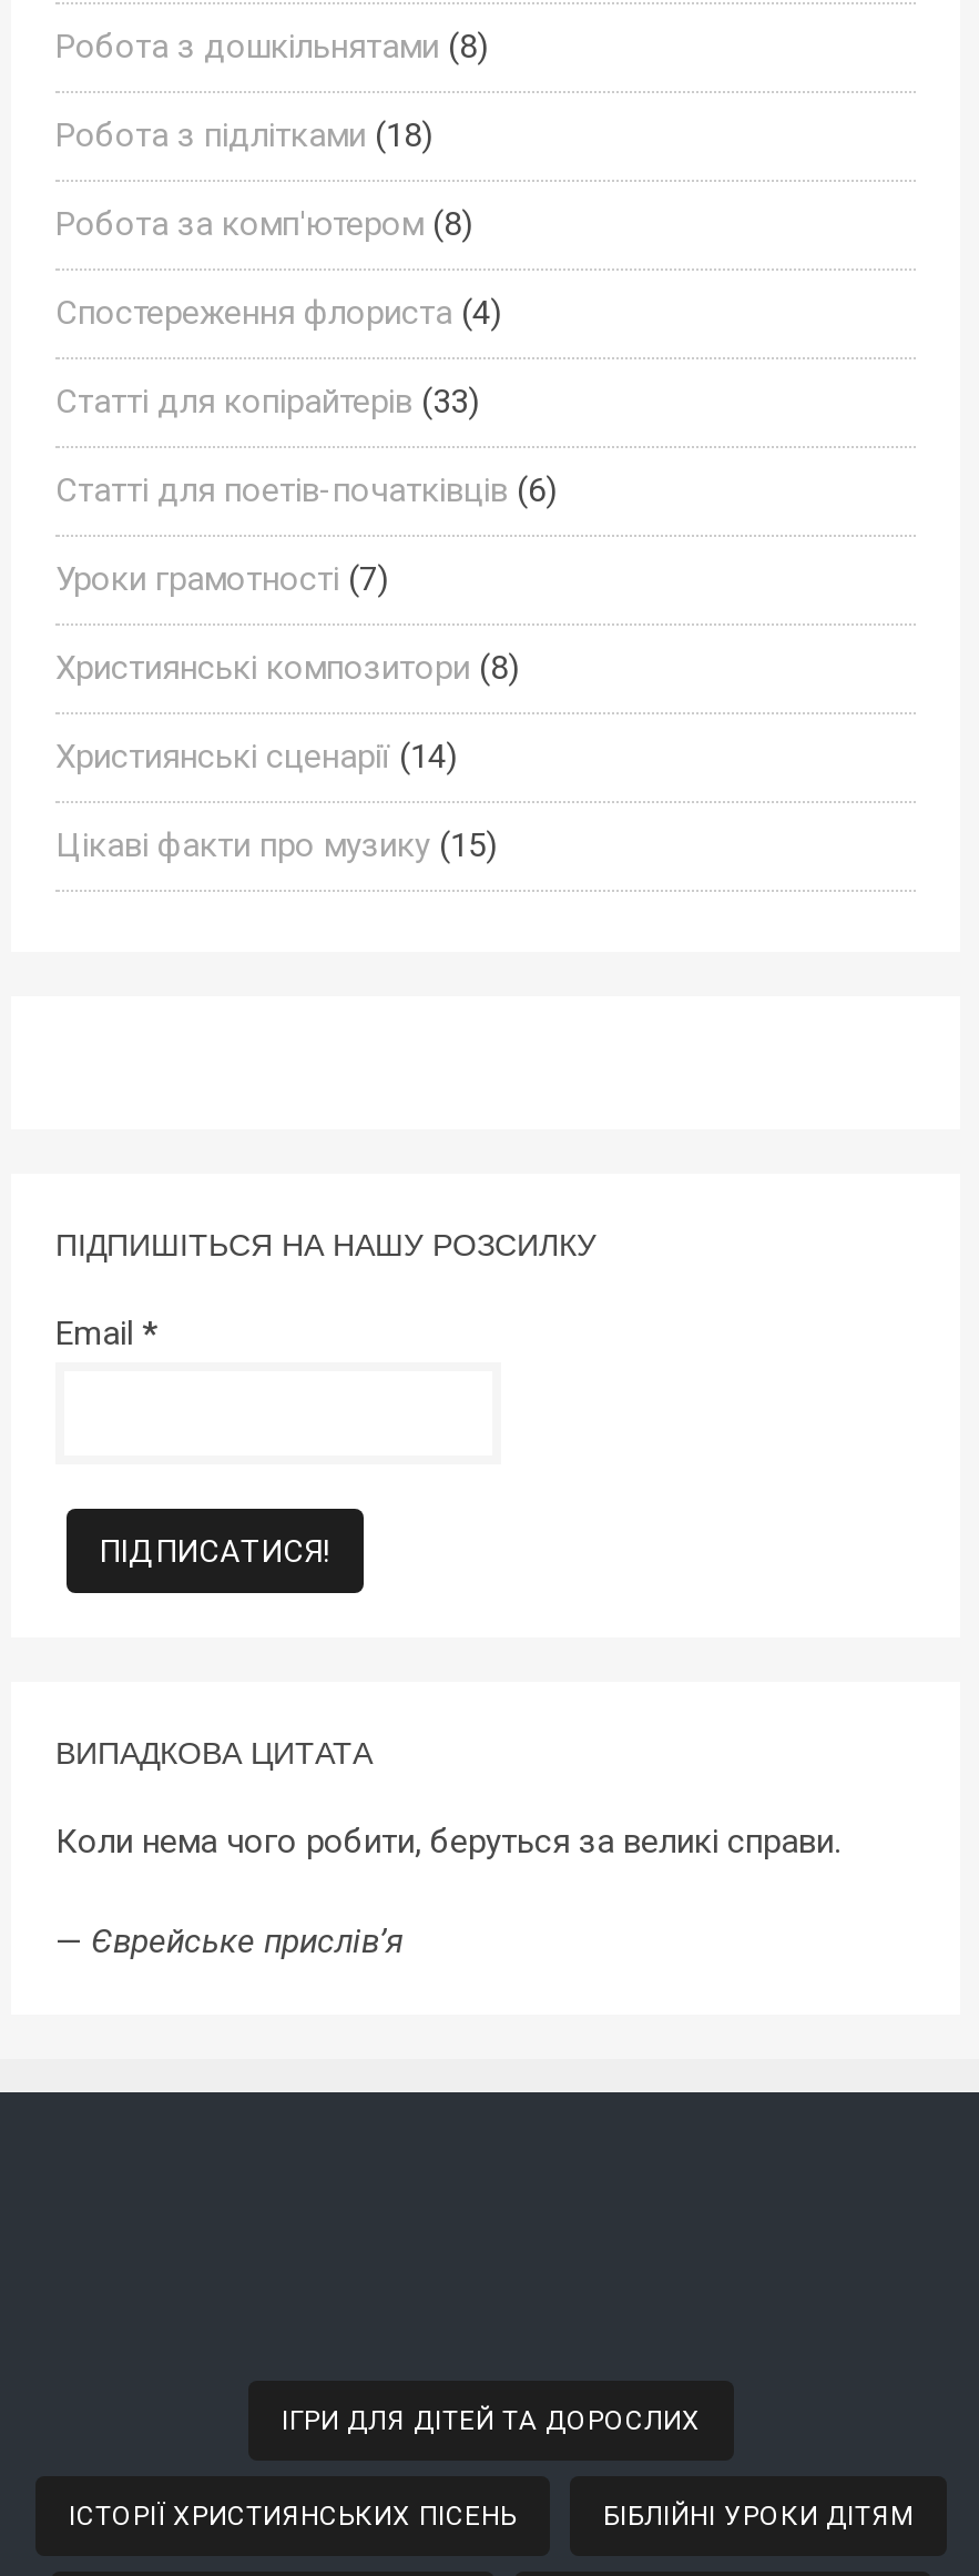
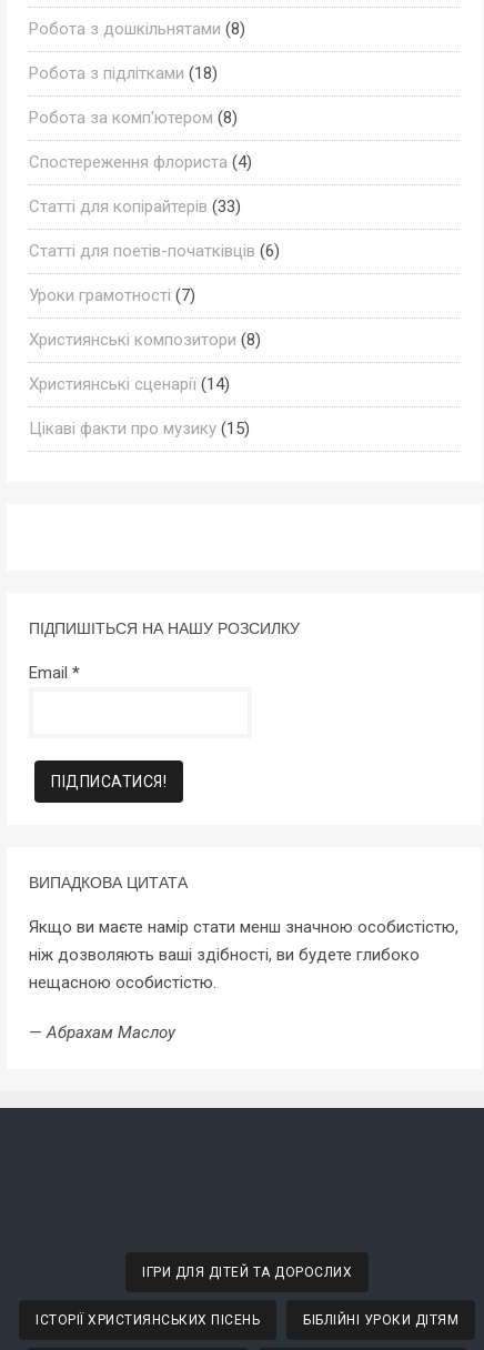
[55,1821,840,1861] Коли нема чого робити, беруться за великі справи. -> [29,917,458,992] Якщо ви маєте намір стати менш значною особистістю, | ніж дозволяють ваші здібності, ви будете глибоко | нещасною особистістю.
[55,1921,404,1961] — Єврейське прислів’я -> [29,1022,175,1042] — Абрахам Маслоу

